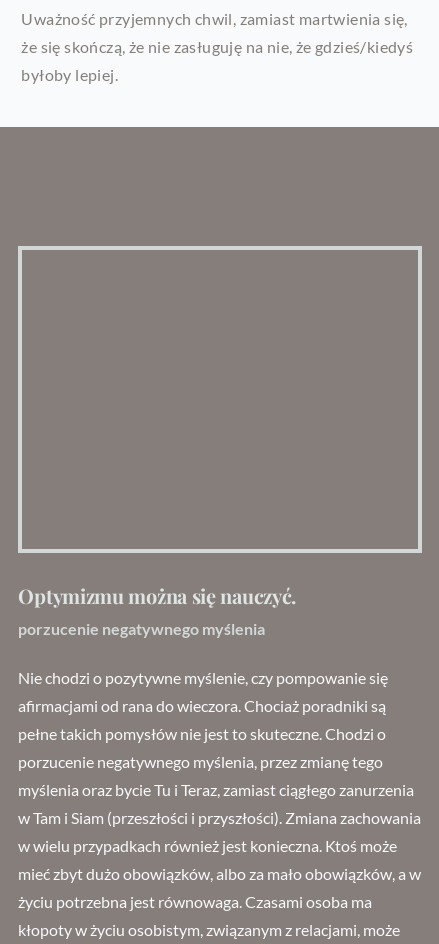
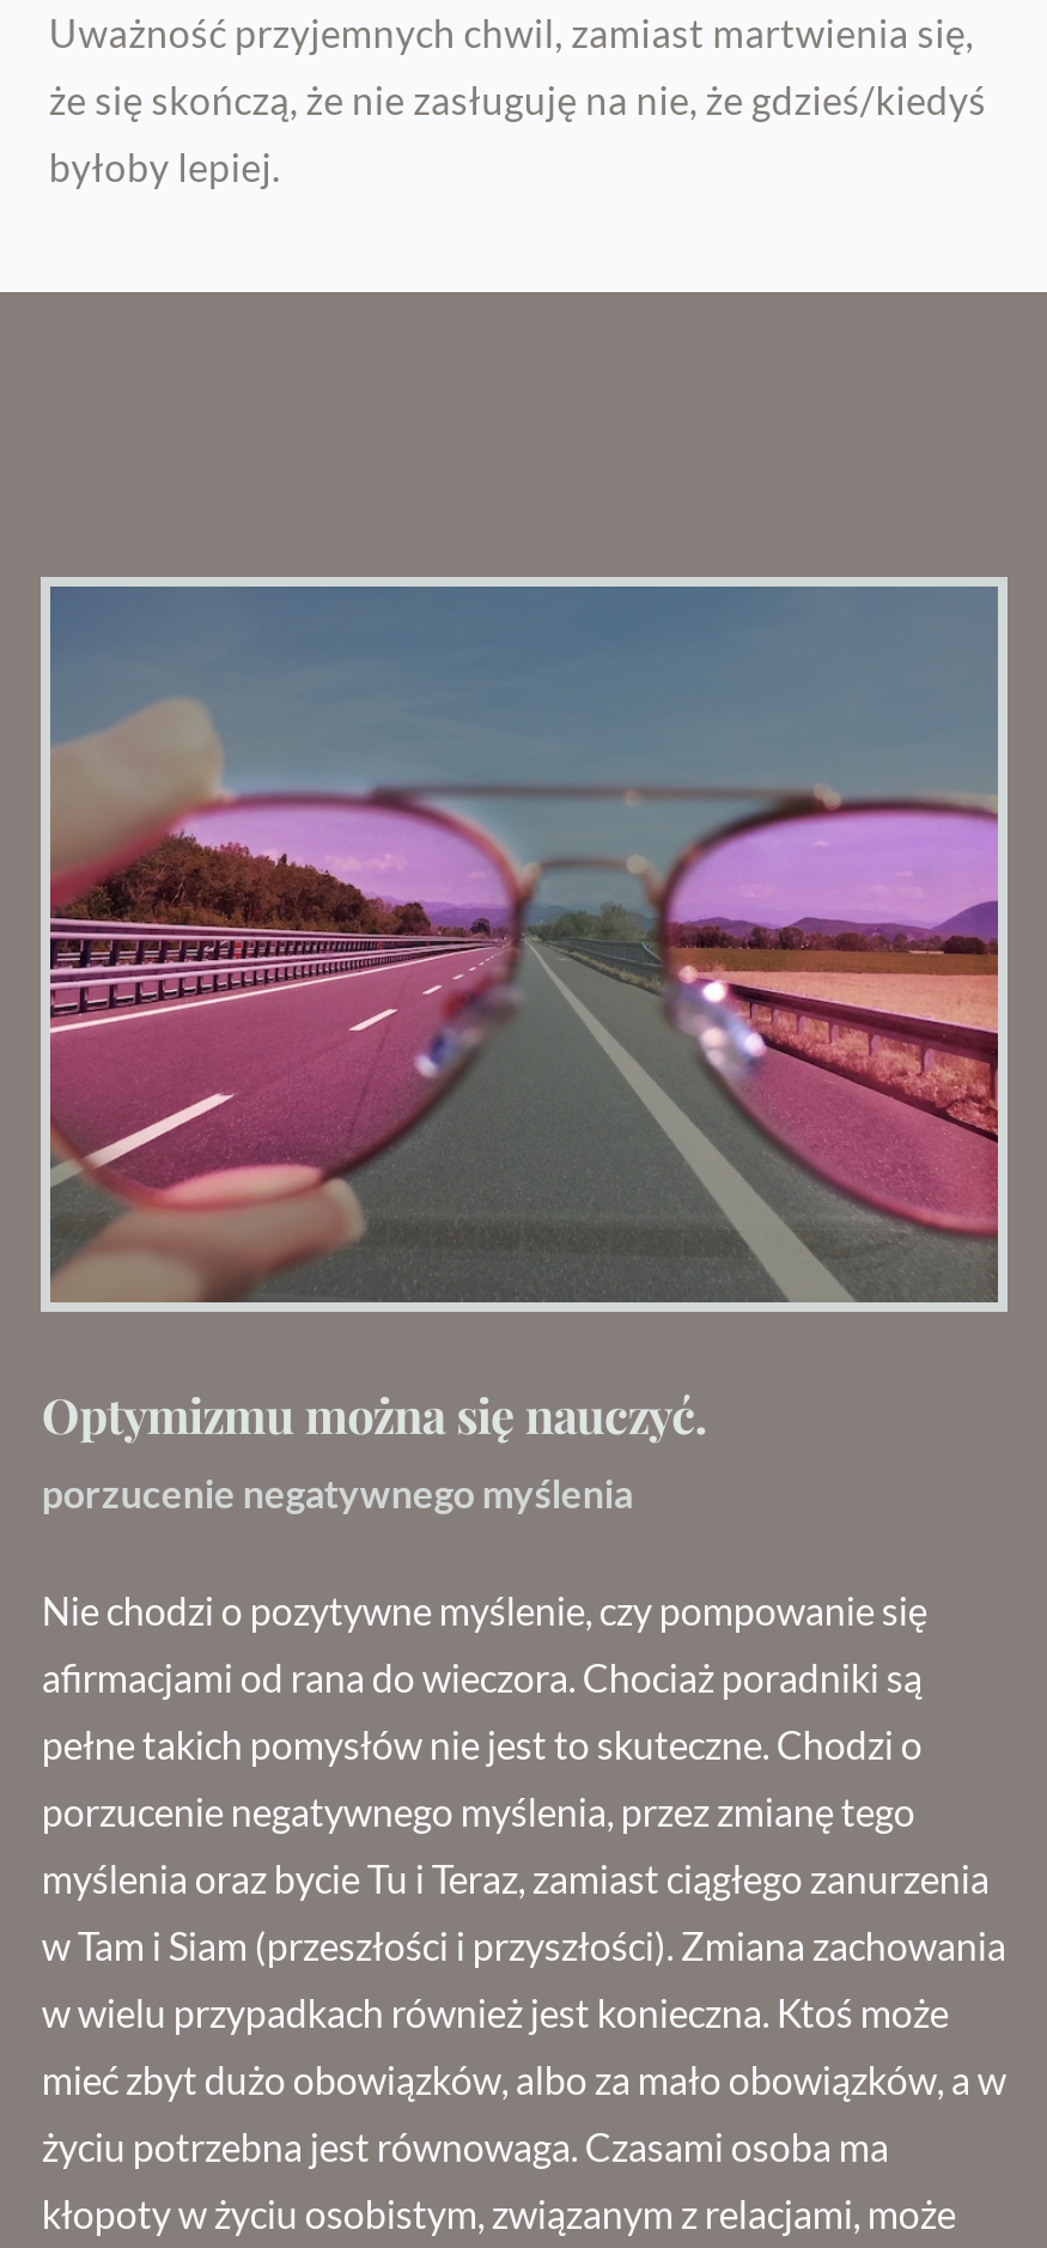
none -> [50,587,998,1302] [image]

